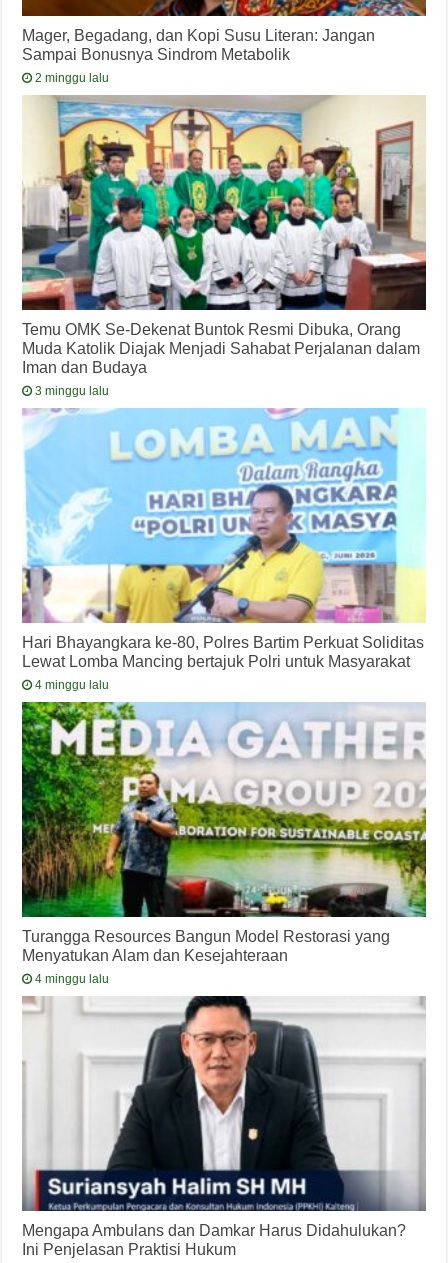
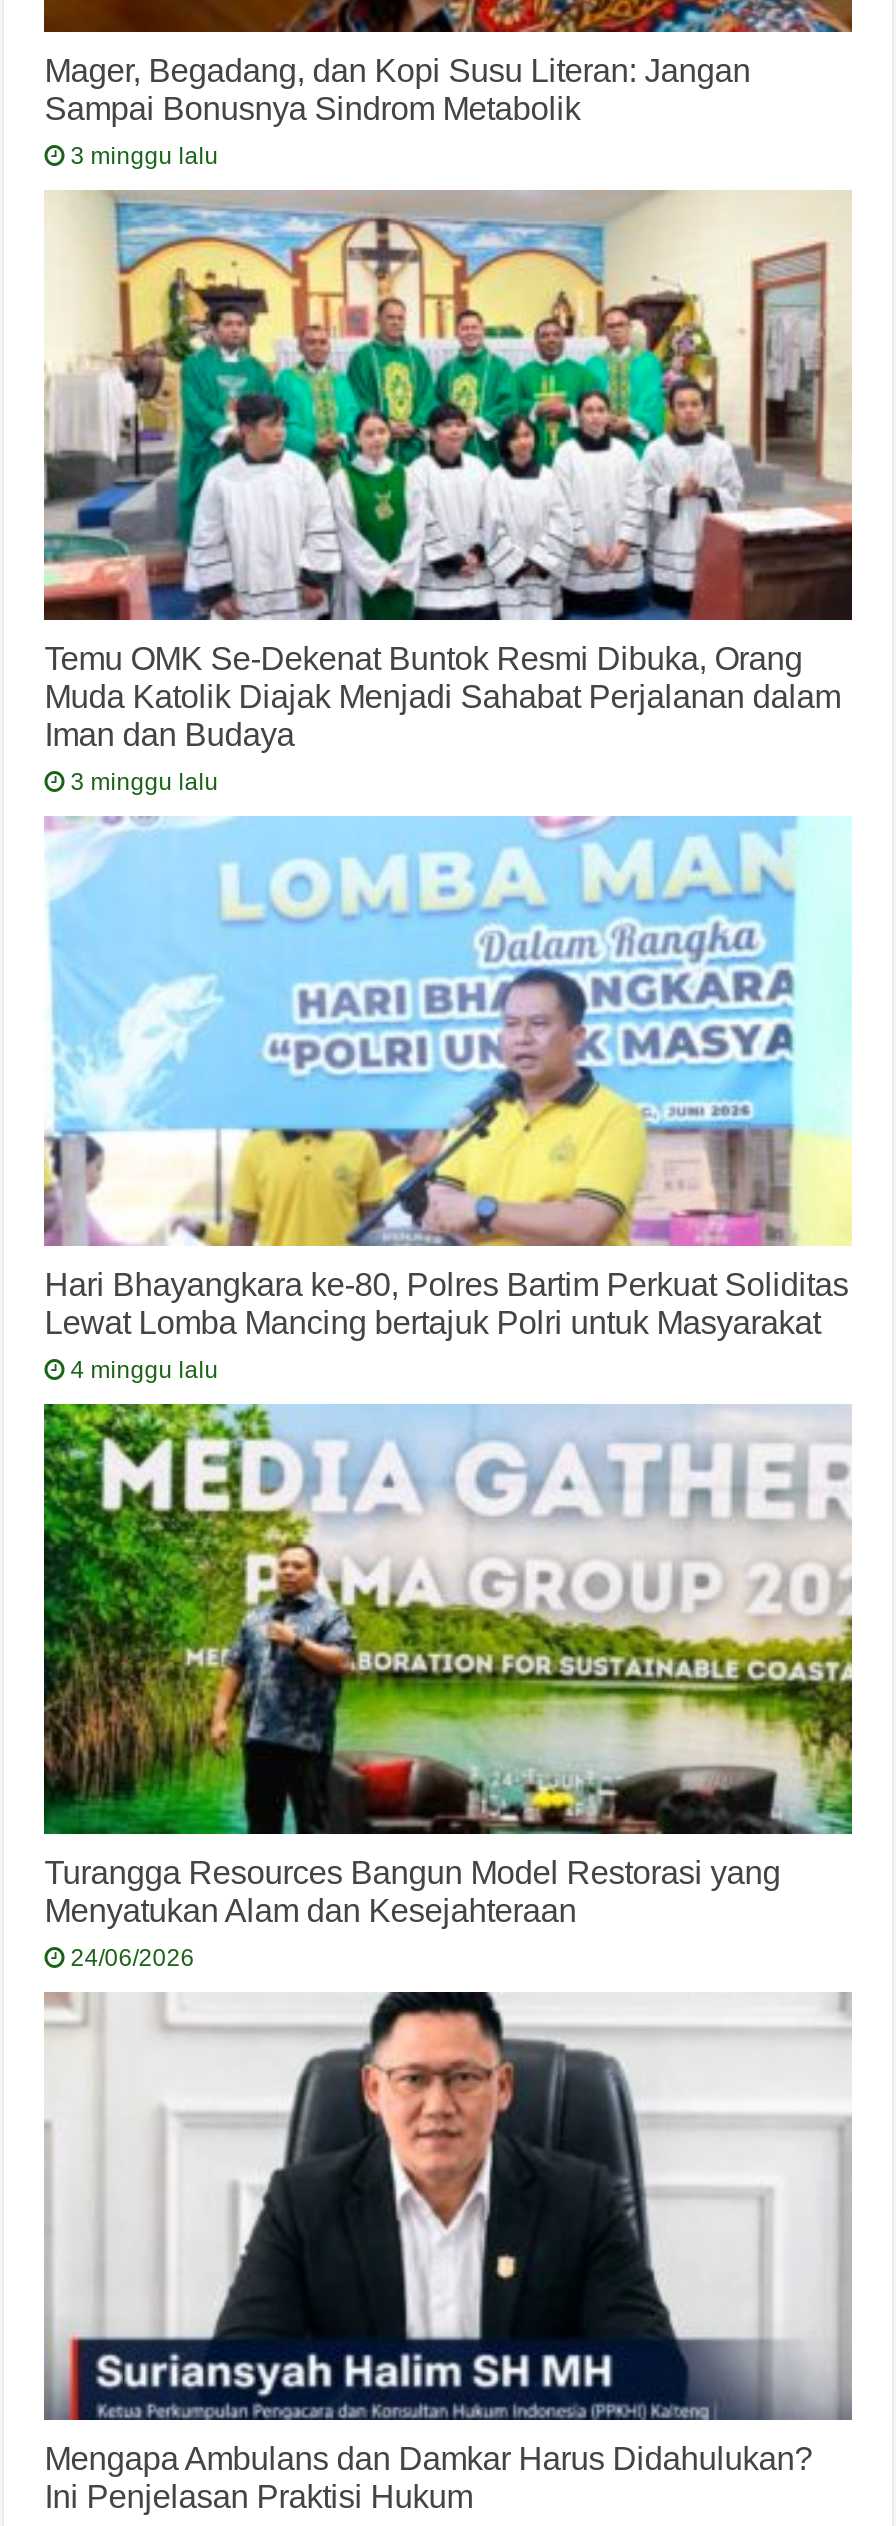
[35,71,109,85] 2 minggu lalu -> [70,143,218,171] 3 minggu lalu
[35,972,109,986] 4 minggu lalu -> [70,1944,194,1972] 24/06/2026

